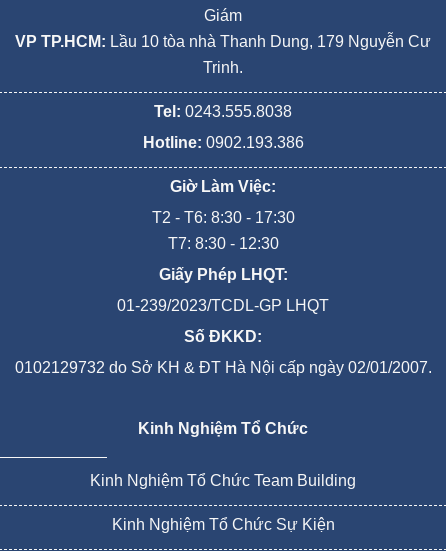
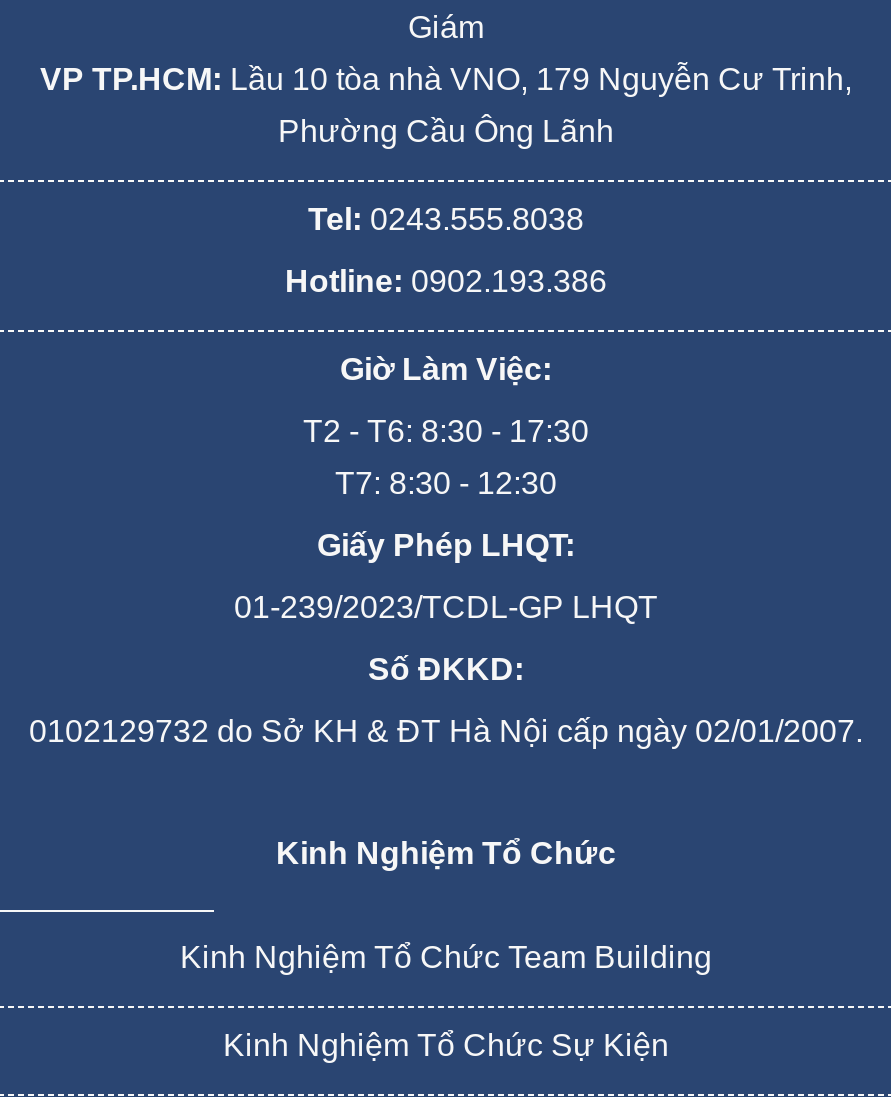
[15,33,431,50] VP TP.HCM: Lầu 10 tòa nhà Thanh Dung, 179 Nguyễn Cư -> [40,62,852,96] VP TP.HCM: Lầu 10 tòa nhà VNO, 179 Nguyễn Cư Trinh,
[203,59,243,76] Trinh. -> [278,114,614,148] Phường Cầu Ông Lãnh

